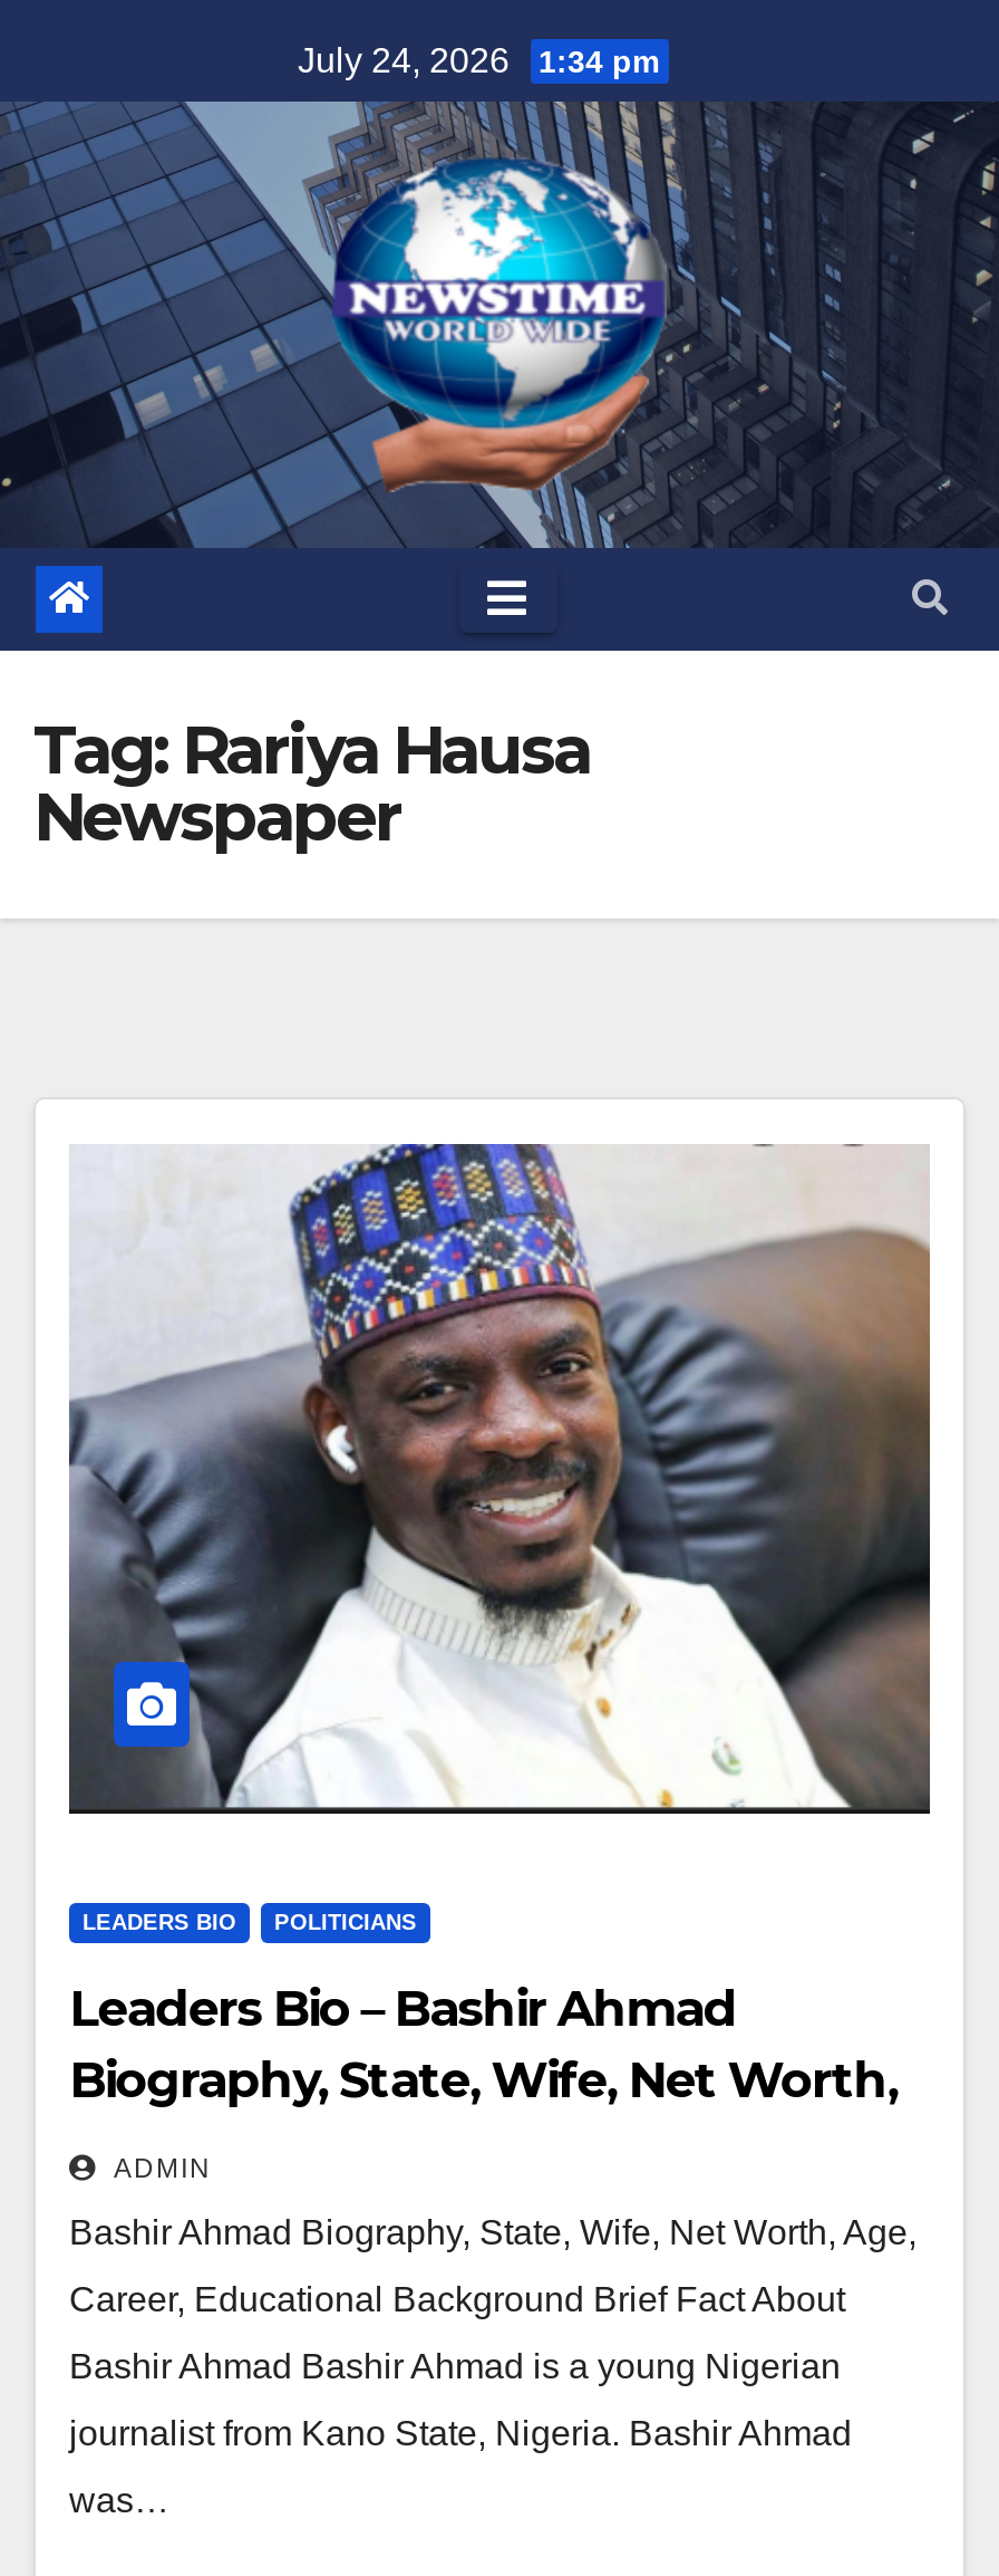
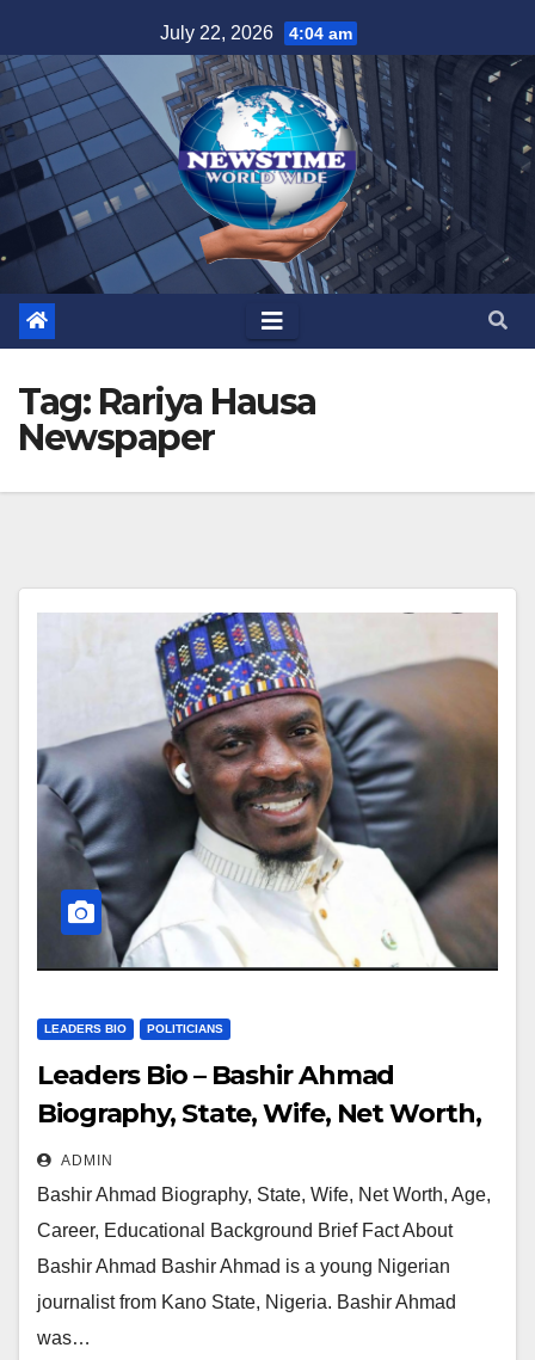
[298,41,659,79] July 24, 2026 1:34 pm -> [160,23,352,43] July 22, 2026 4:04 am

